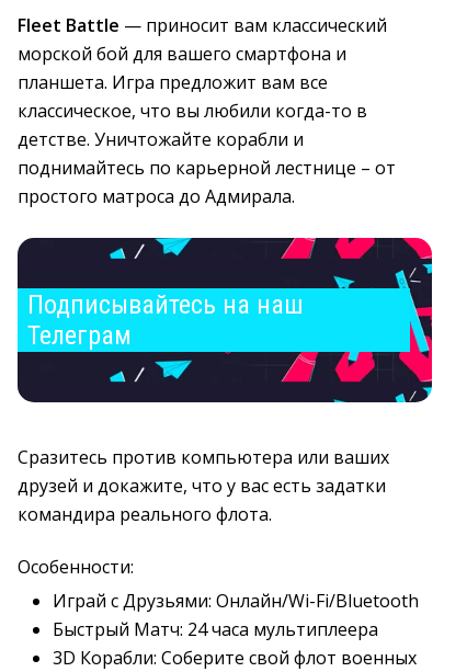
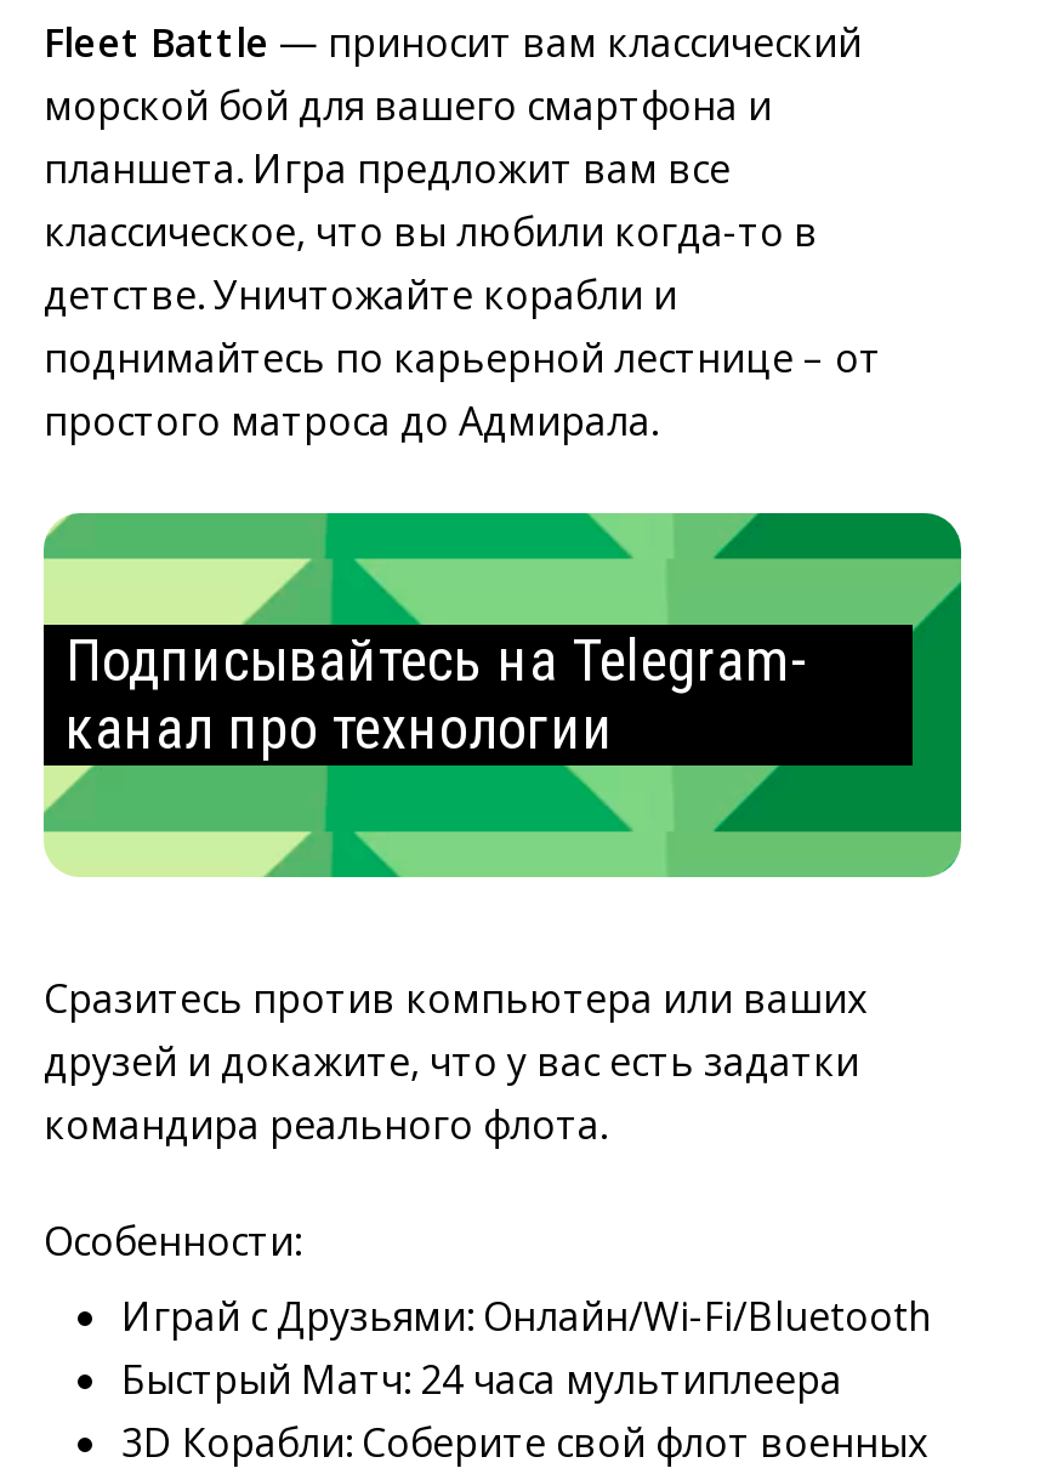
[16,237,433,403] [image] | Подписывайтесь на наш | Телеграм -> [41,511,964,880] [image] | Подписывайтесь на Telegram- | канал про технологии

